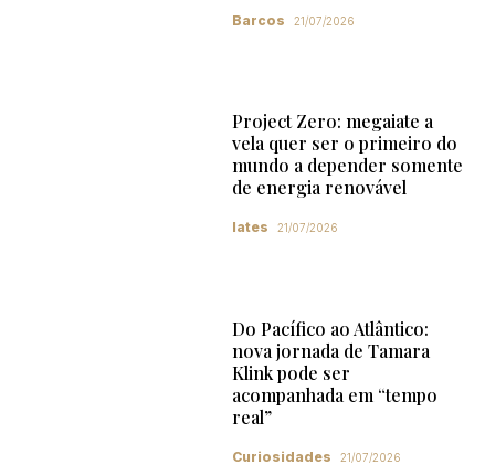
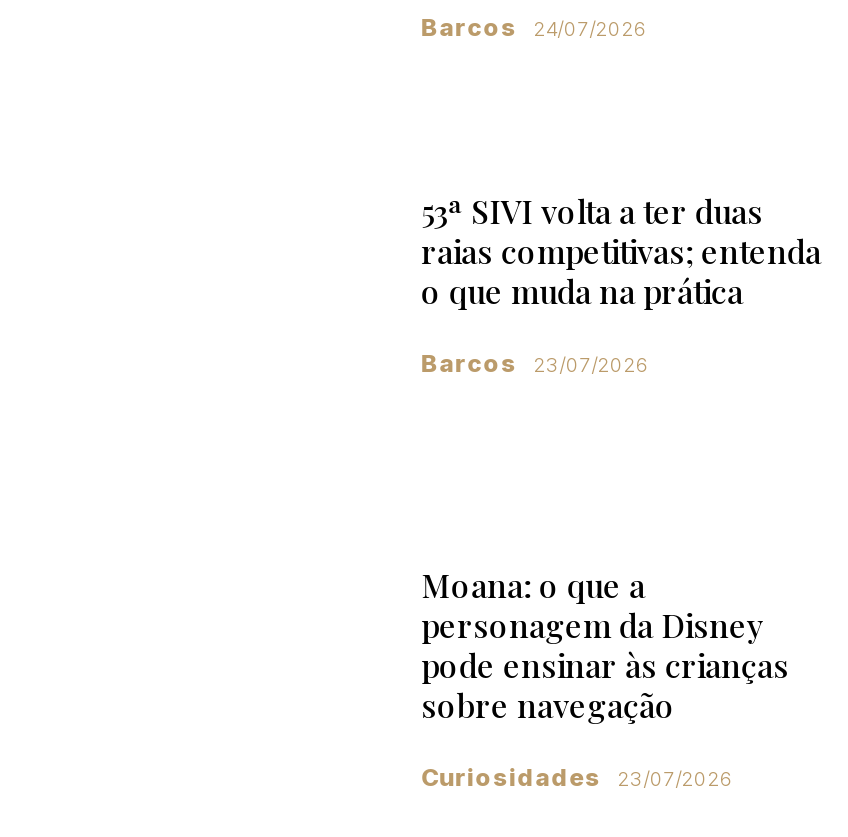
[232,12,354,28] Barcos 21/07/2026 -> [421,12,647,42] Barcos 24/07/2026
[232,110,462,199] Project Zero: megaiate a | vela quer ser o primeiro do | mundo a depender somente | de energia renovável -> [421,189,821,311] 53ª SIVI volta a ter duas | raias competitivas; entenda | o que muda na prática
[232,219,338,236] Iates | 21/07/2026 -> [421,347,649,377] Barcos | 23/07/2026
[232,317,437,428] Do Pacífico ao Atlântico: | nova jornada de Tamara | Klink pode ser | acompanhada em “tempo | real” -> [421,565,789,727] Moana: o que a | personagem da Disney | pode ensinar às crianças | sobre navegação
[232,448,401,465] Curiosidades 21/07/2026 -> [421,763,733,793] Curiosidades 23/07/2026

